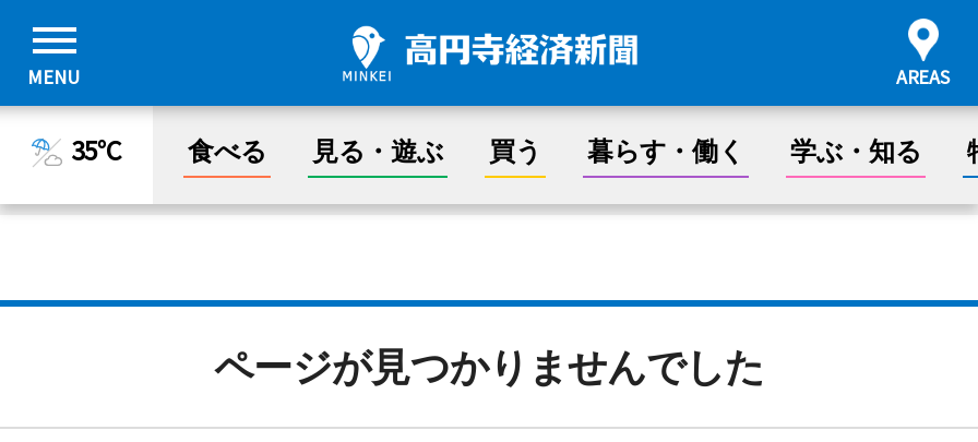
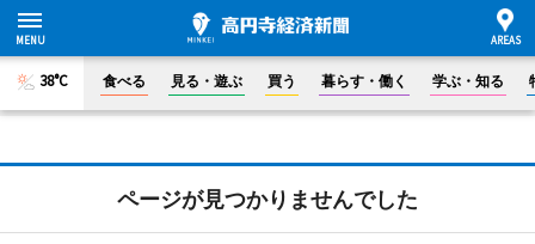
[71,133,123,170] 35°C -> [39,71,67,91] 38°C

